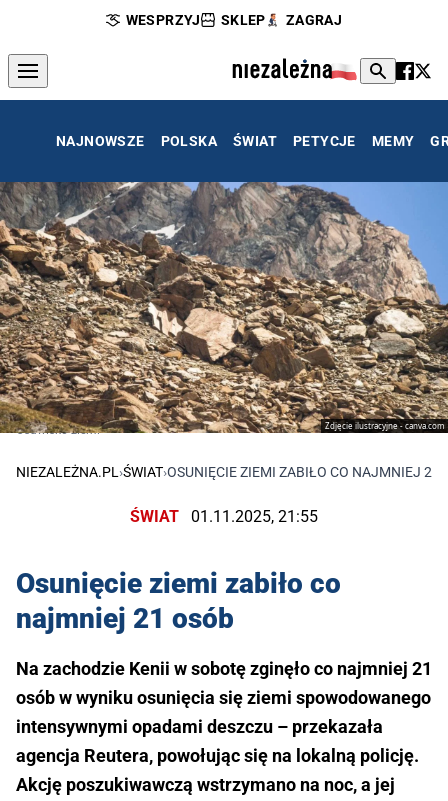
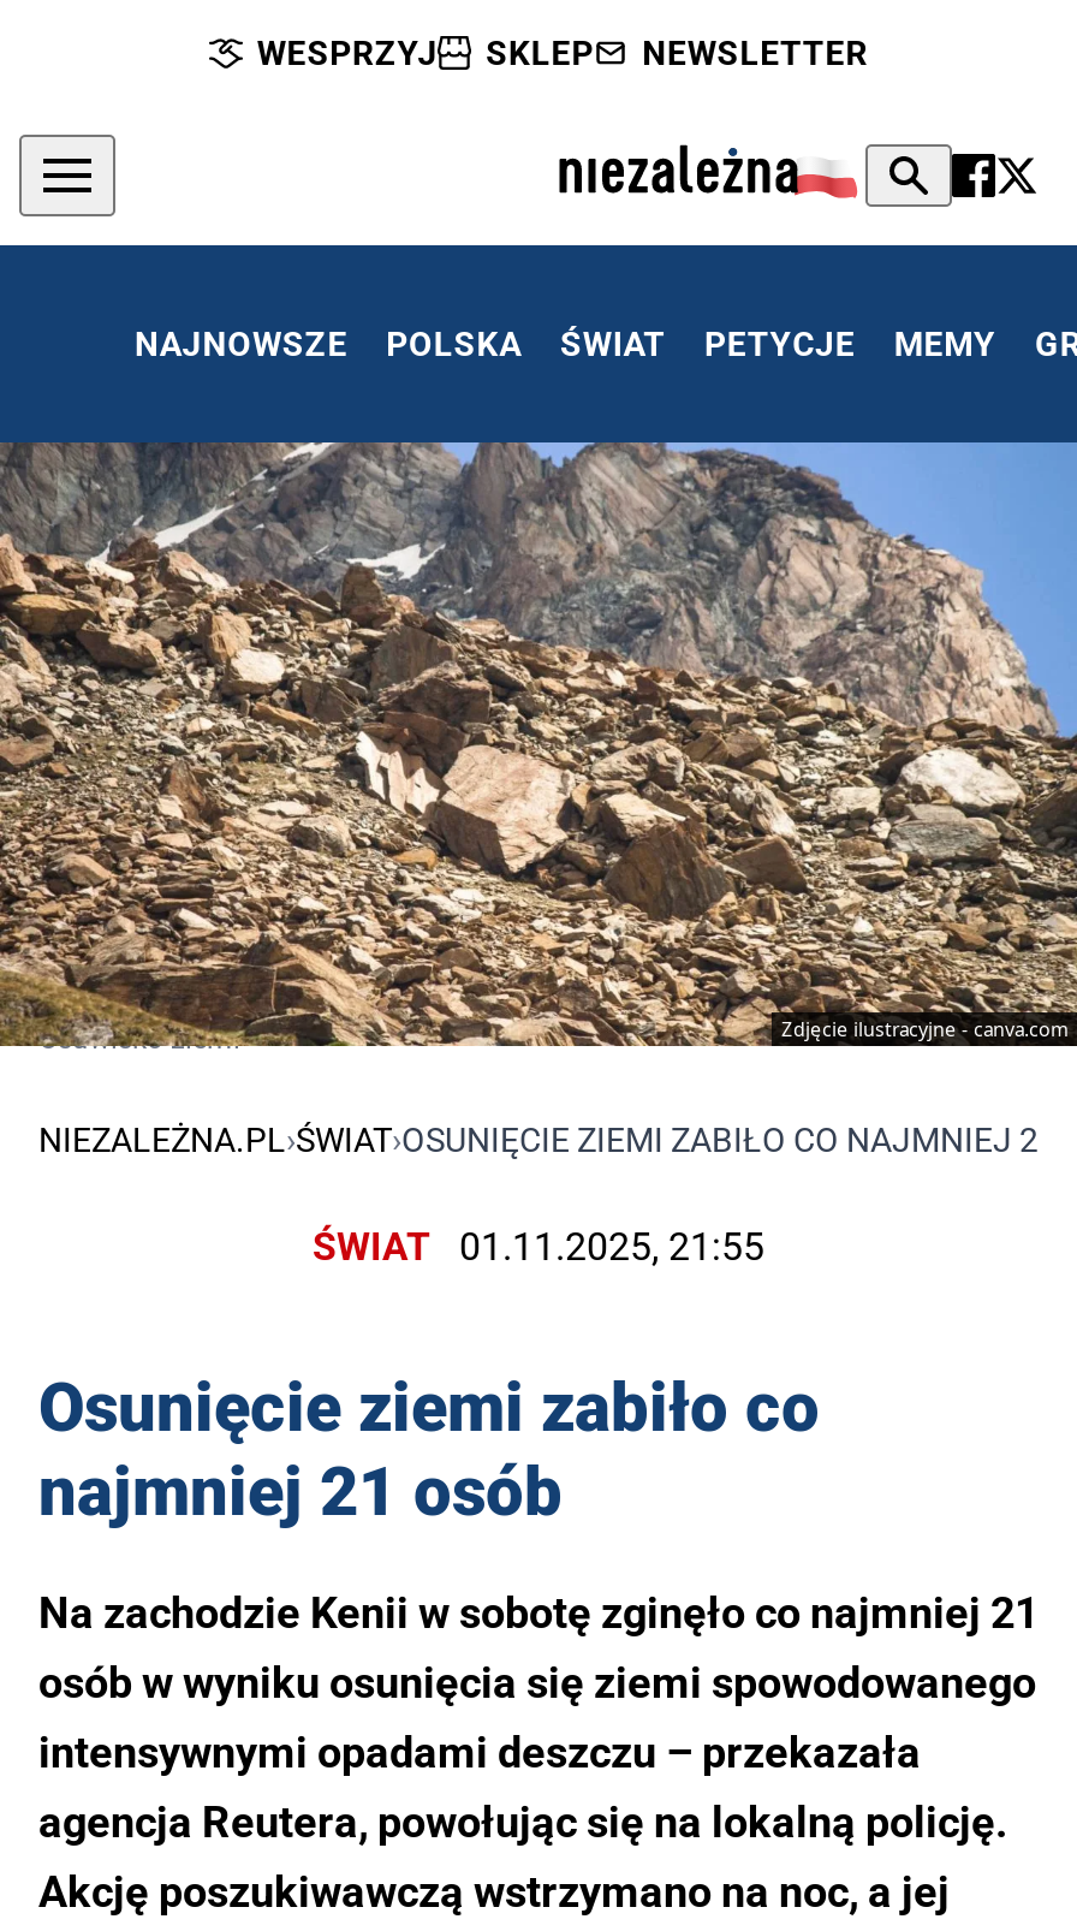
[286,12,342,28] ZAGRAJ -> [642,34,868,72] NEWSLETTER

